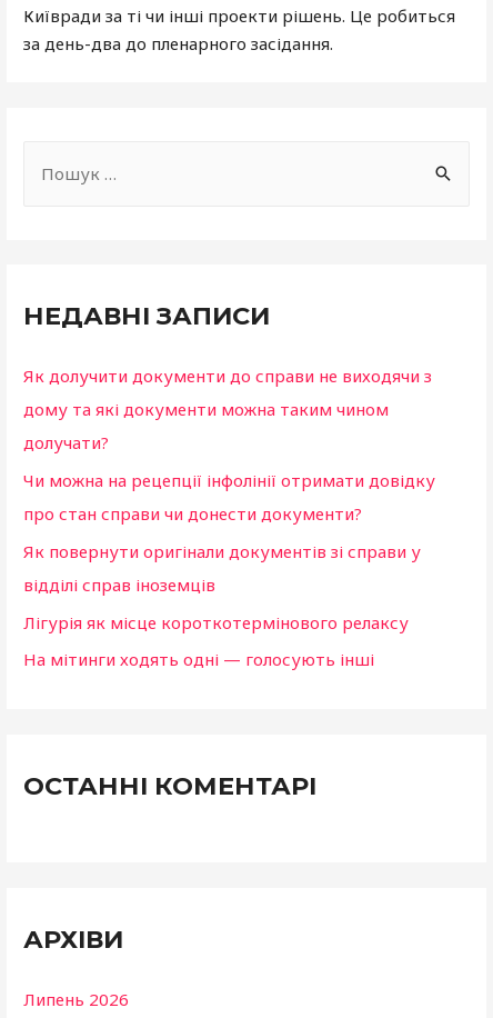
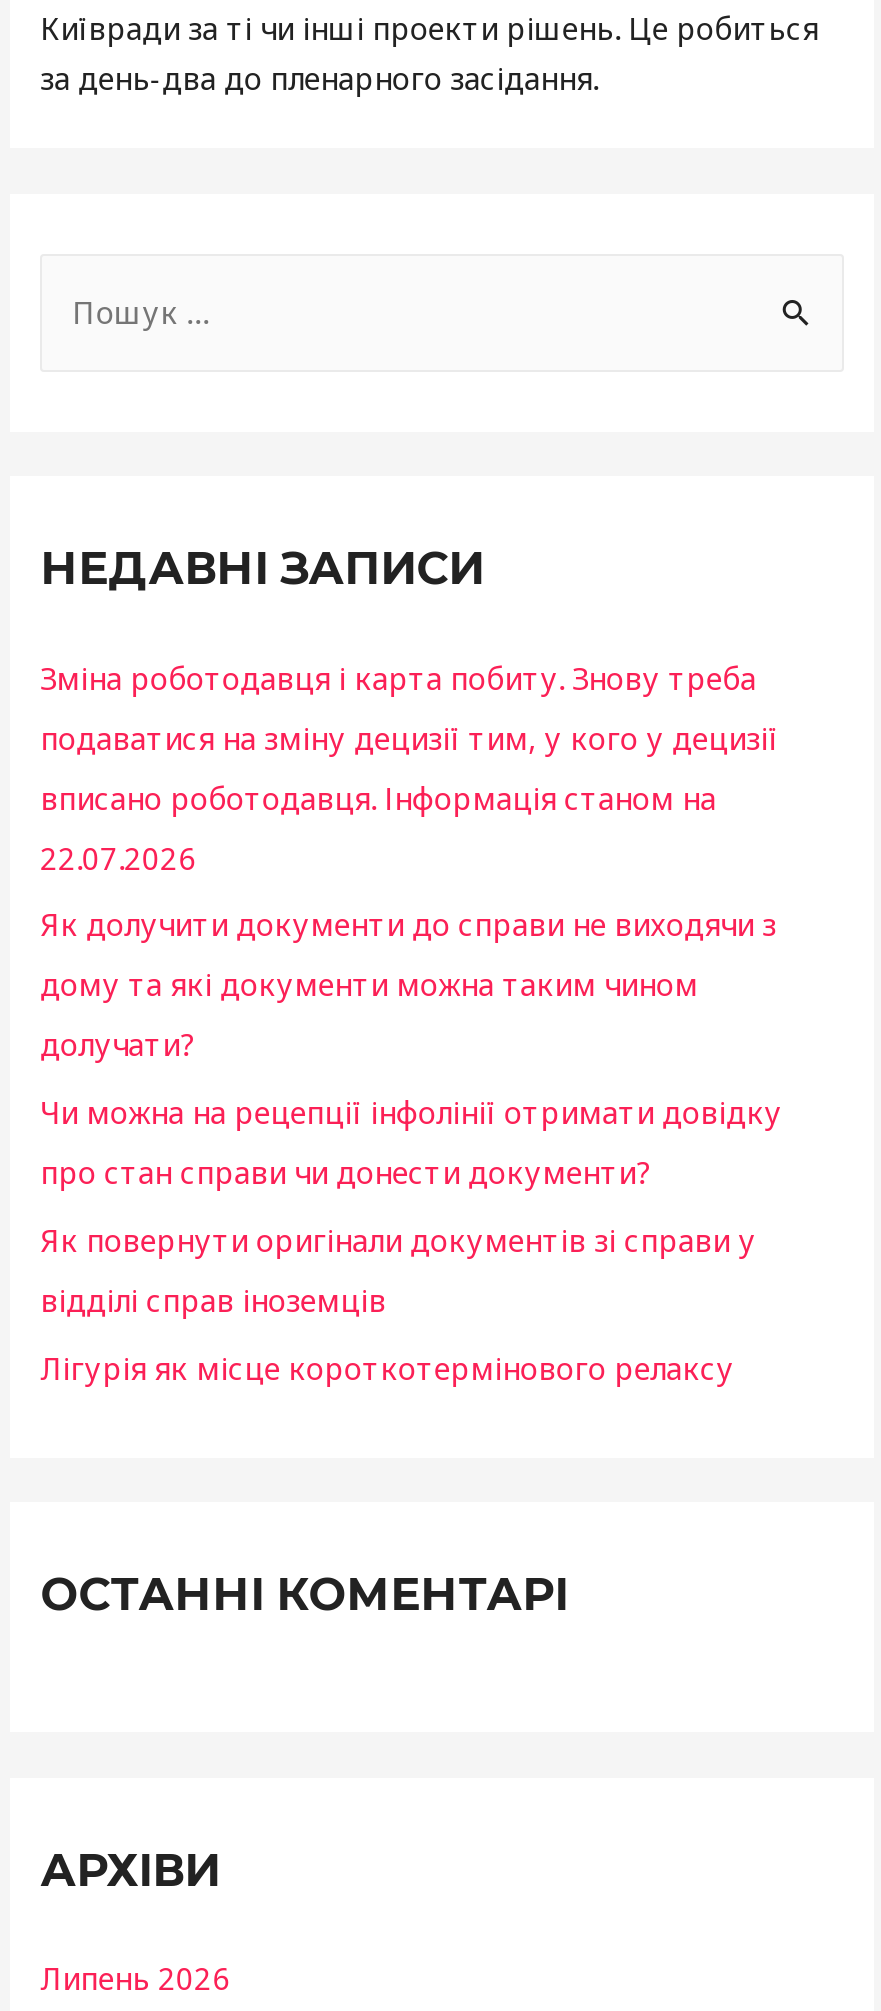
none -> [40,657,778,877] Зміна роботодавця і карта побиту. Знову треба | подаватися на зміну децизії тим, у кого у децизії | вписано роботодавця. Інформація станом на | 22.07.2026
moved [23,365,435,633] -> [40,904,782,1387]: Як долучити документи до справи не виходячи з | дому та які документи можна таким чином | долучати? | Чи можна на рецепції інфолінії отримати довідку | про стан справи чи донести документи? | Як повернути оригінали документів зі справи у | відділі справ іноземців | Лігурія як місце короткотермінового релаксу
[23,648,374,671] На мітинги ходять одні — голосують інші -> none

